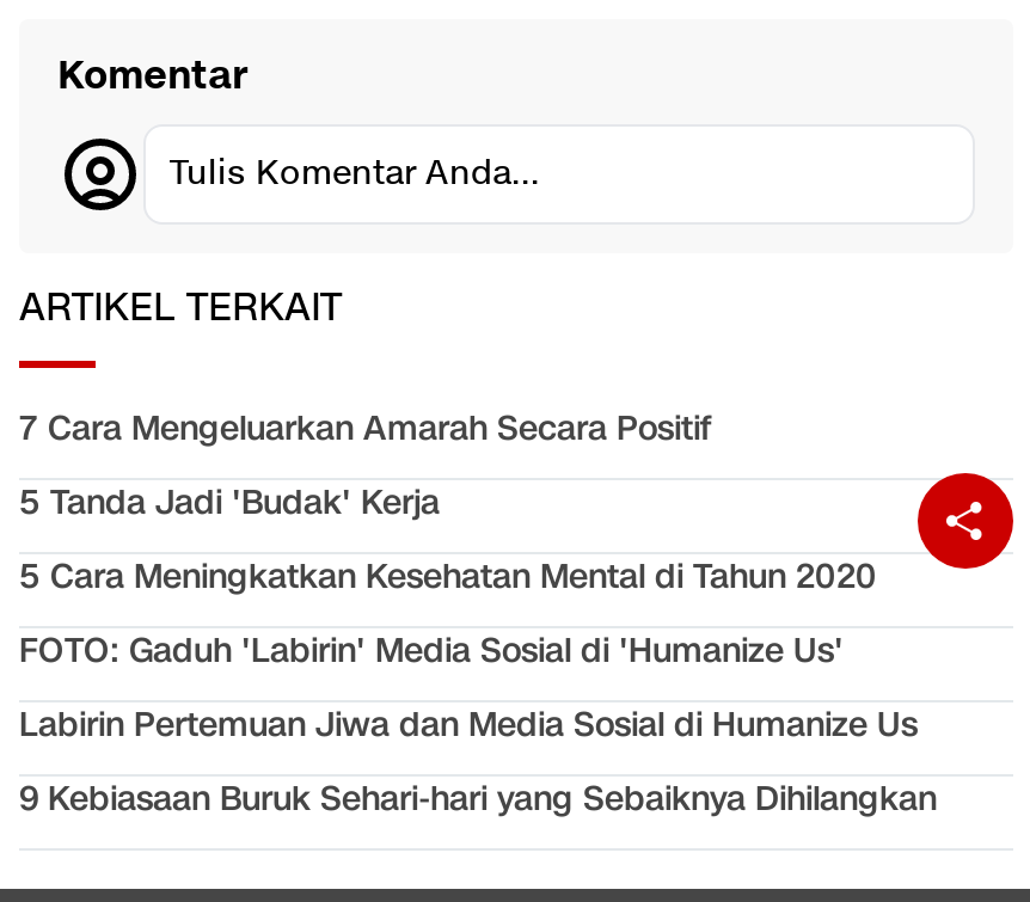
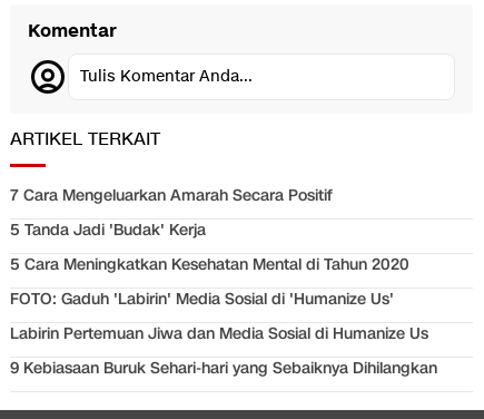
[915,471,1016,571] [image] -> none

